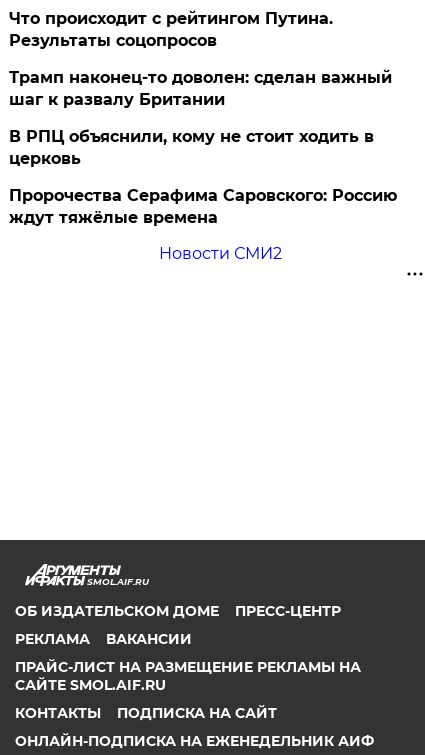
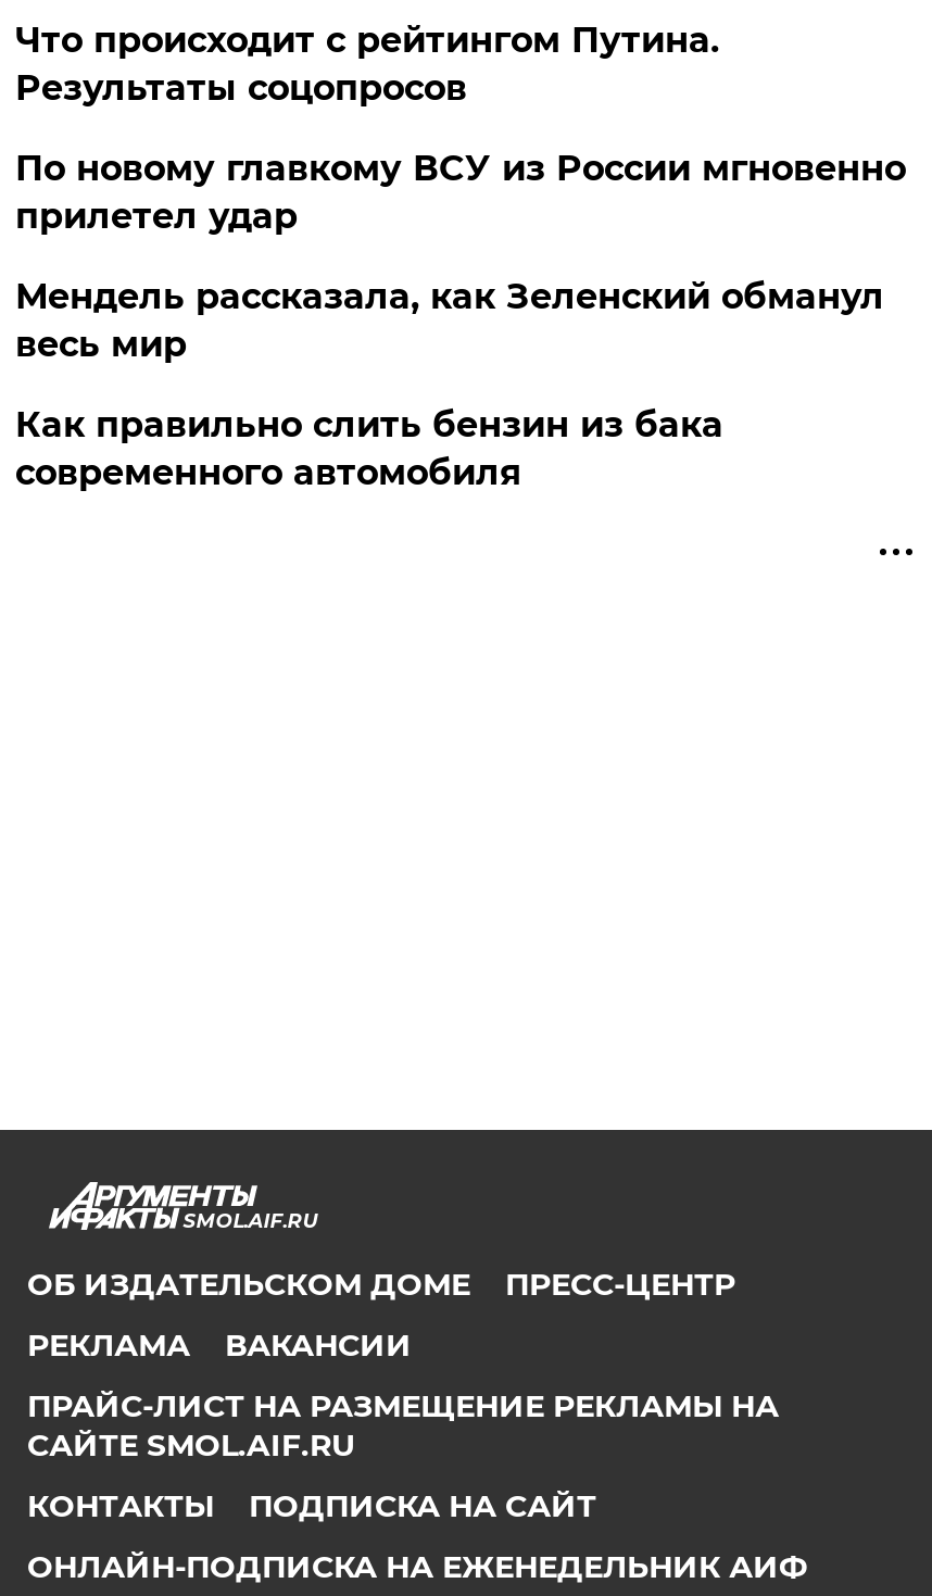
[9,68,397,263] Трамп наконец-то доволен: сделан важный | шаг к развалу Британии | В РПЦ объяснили, кому не стоит ходить в | церковь | Пророчества Серафима Саровского: Россию | ждут тяжёлые времена | Новости СМИ2 -> [15,147,906,492] По новому главкому ВСУ из России мгновенно | прилетел удар | Мендель рассказала, как Зеленский обманул | весь мир | Как правильно слить бензин из бака | современного автомобиля

